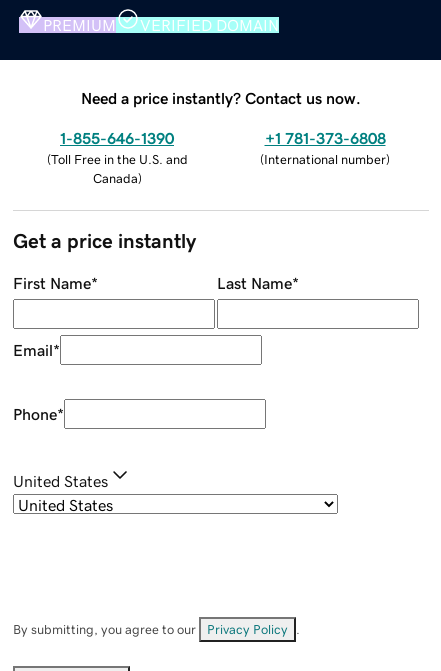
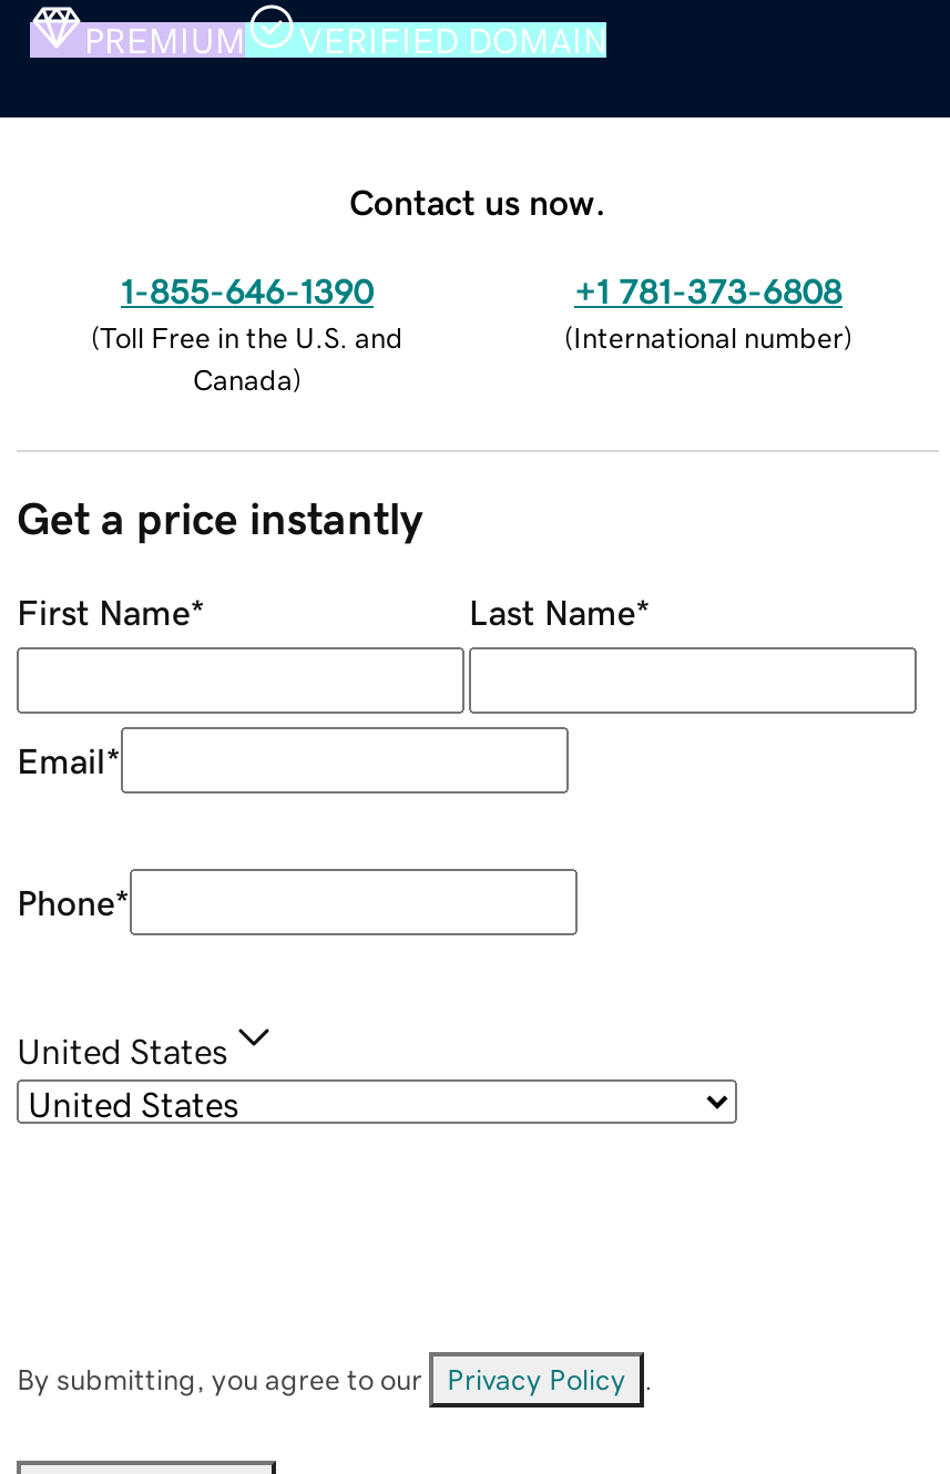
[81,90,361,106] Need a price instantly? Contact us now. -> [349,183,606,219] Contact us now.

